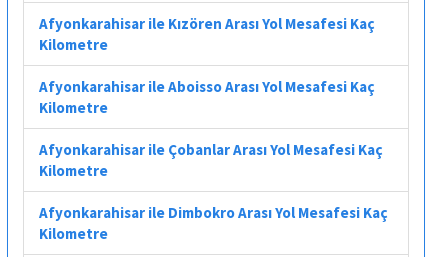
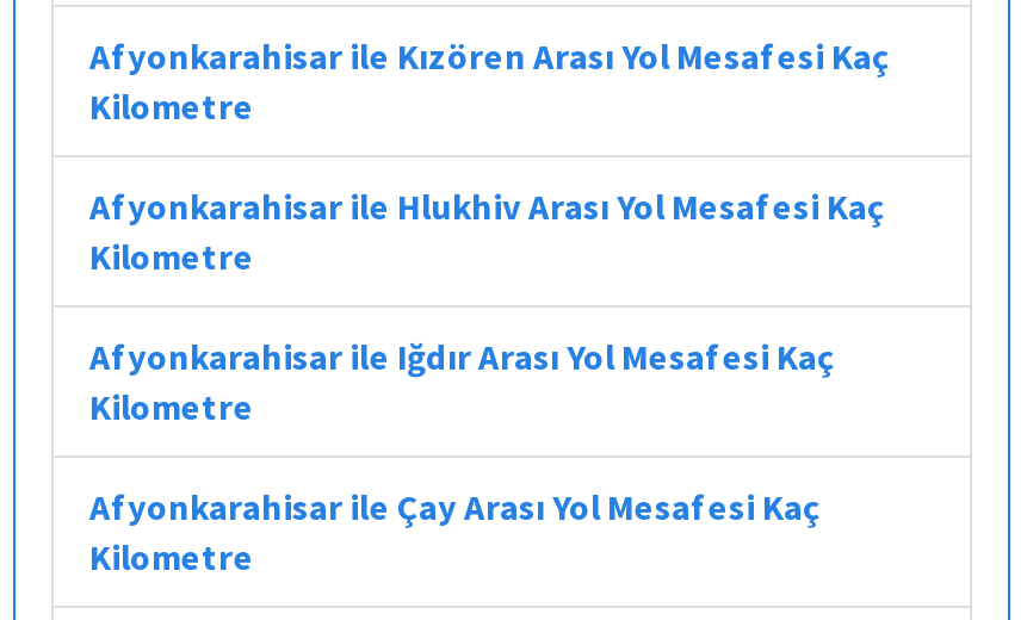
[39,77,375,96] Afyonkarahisar ile Aboisso Arası Yol Mesafesi Kaç -> [89,183,886,228] Afyonkarahisar ile Hlukhiv Arası Yol Mesafesi Kaç
[39,140,383,159] Afyonkarahisar ile Çobanlar Arası Yol Mesafesi Kaç -> [89,333,836,378] Afyonkarahisar ile Iğdır Arası Yol Mesafesi Kaç
[39,203,388,222] Afyonkarahisar ile Dimbokro Arası Yol Mesafesi Kaç -> [89,483,822,529] Afyonkarahisar ile Çay Arası Yol Mesafesi Kaç

